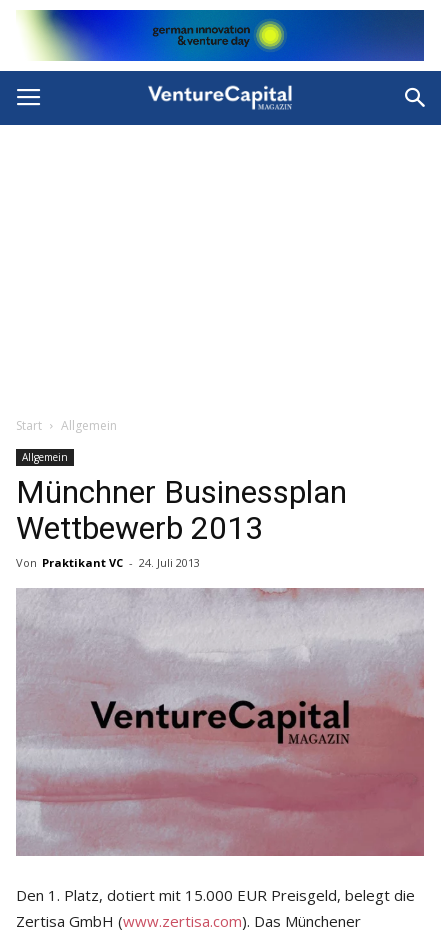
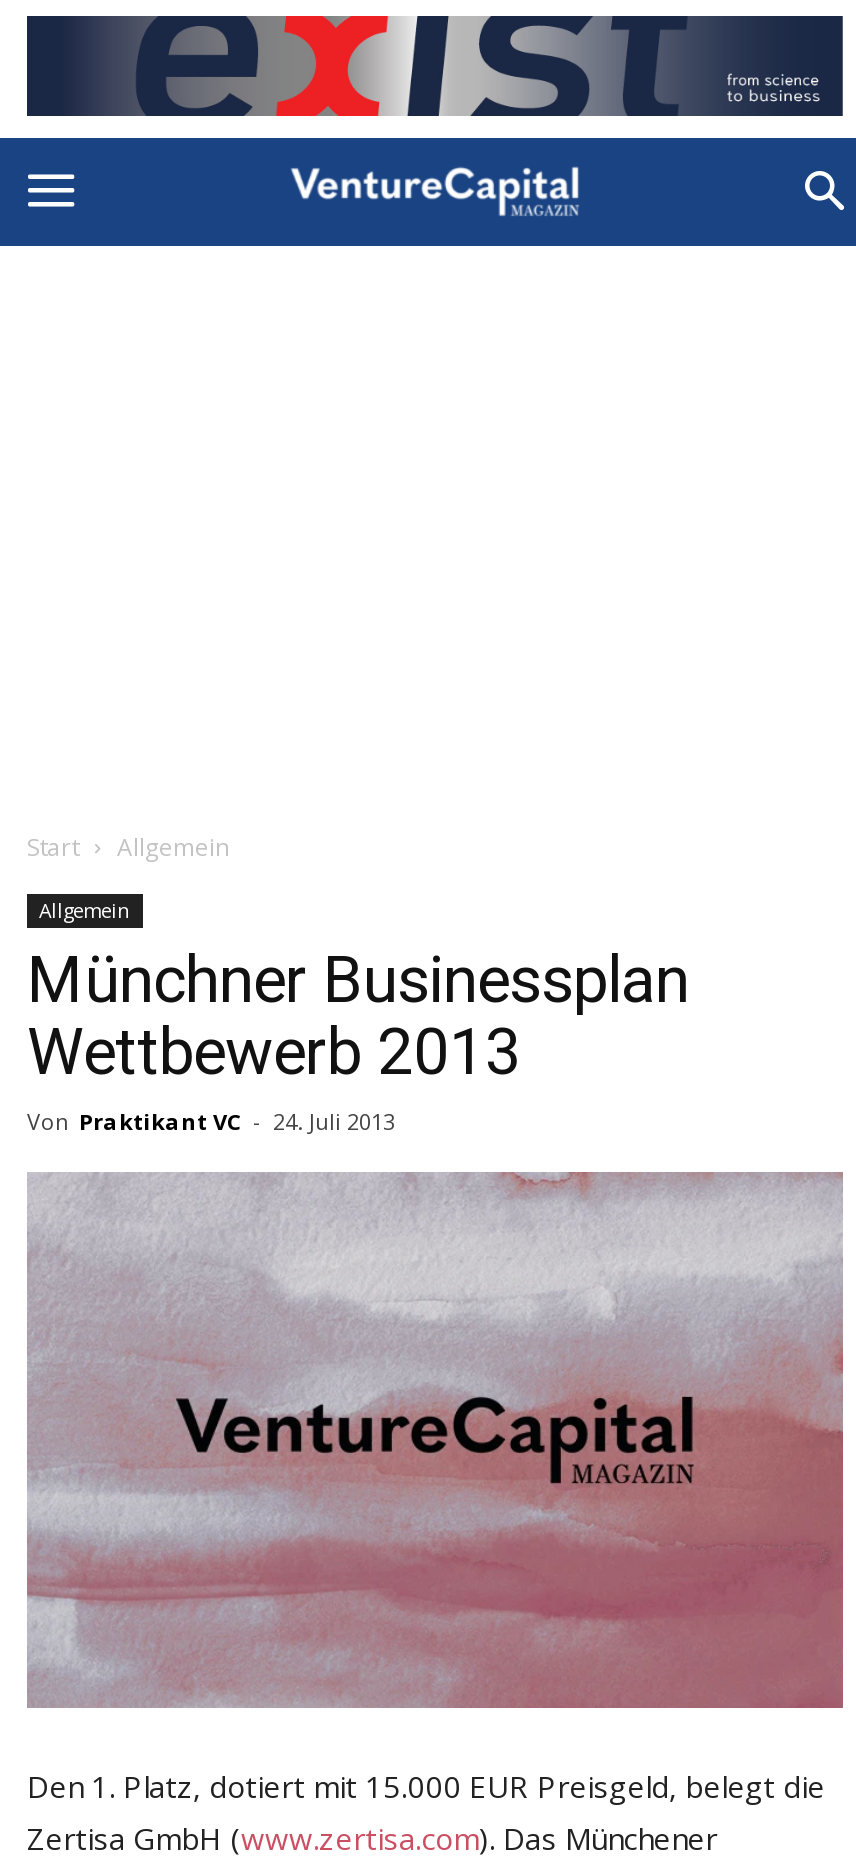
[16,9,424,62] [image] -> [25,14,843,118] [image]

